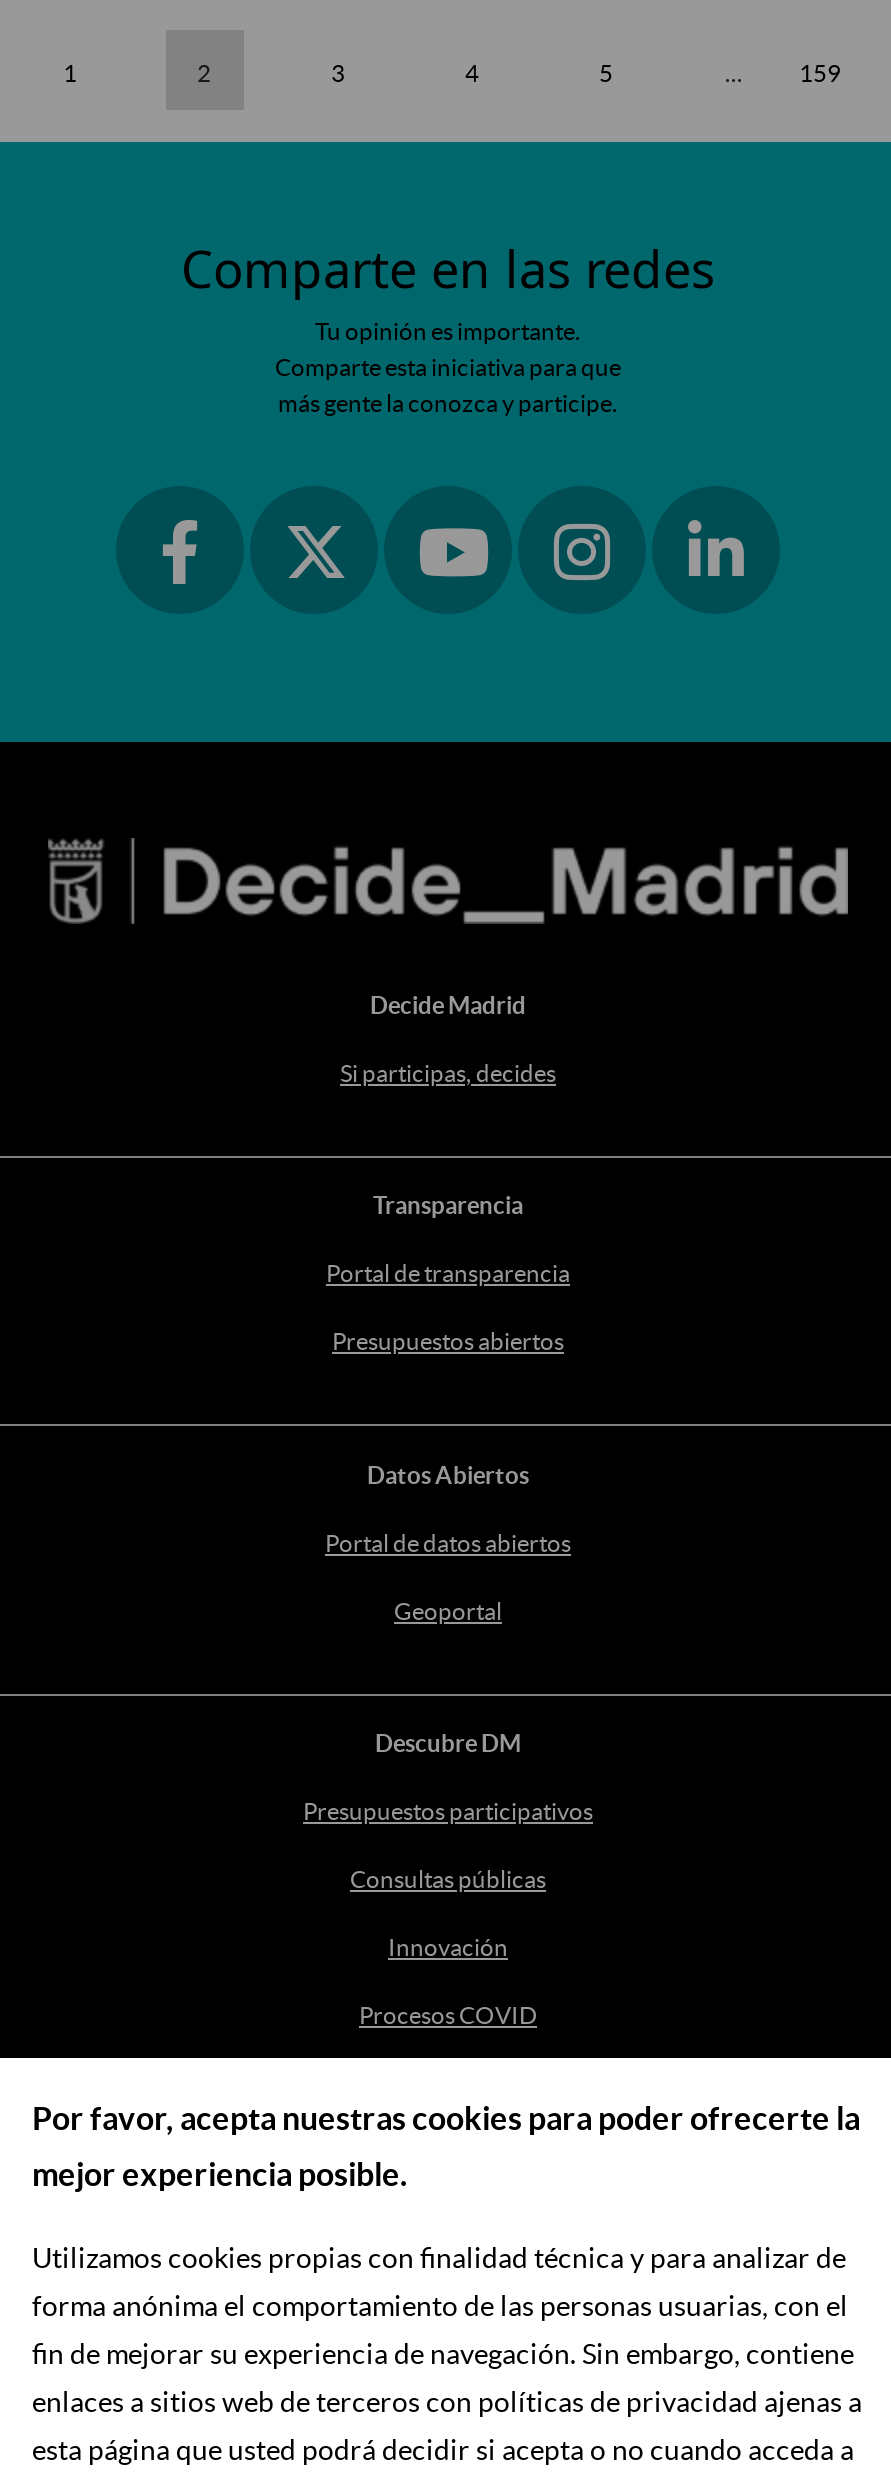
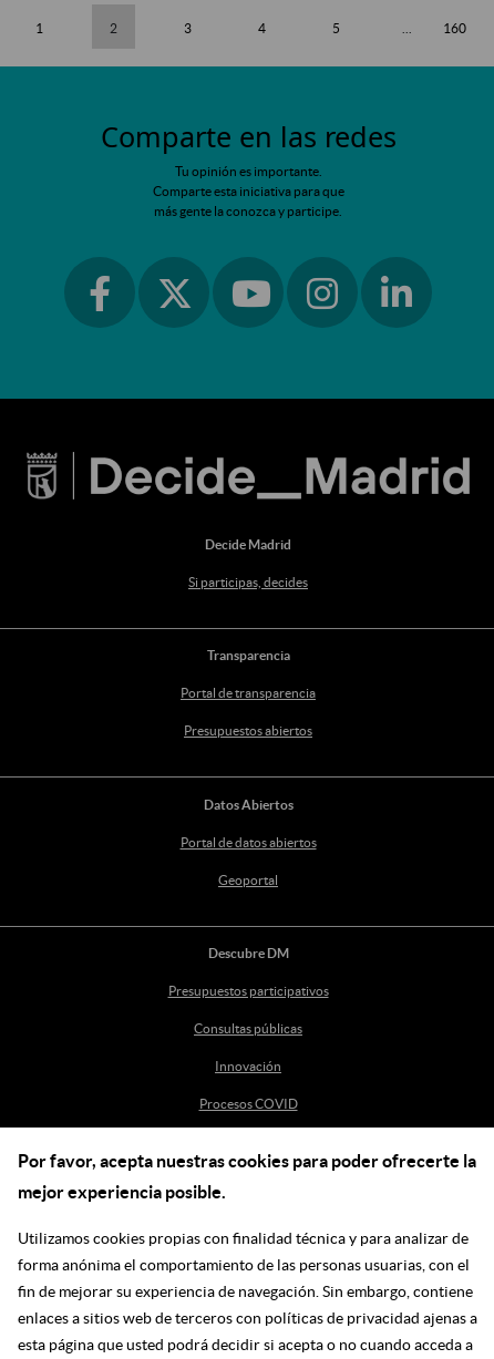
[799,60,841,86] 159 -> [442,21,466,35] 160

